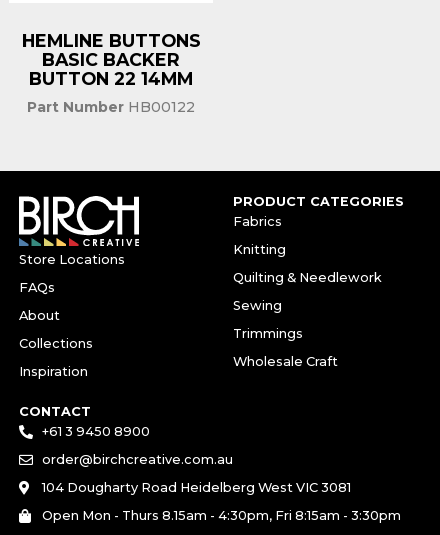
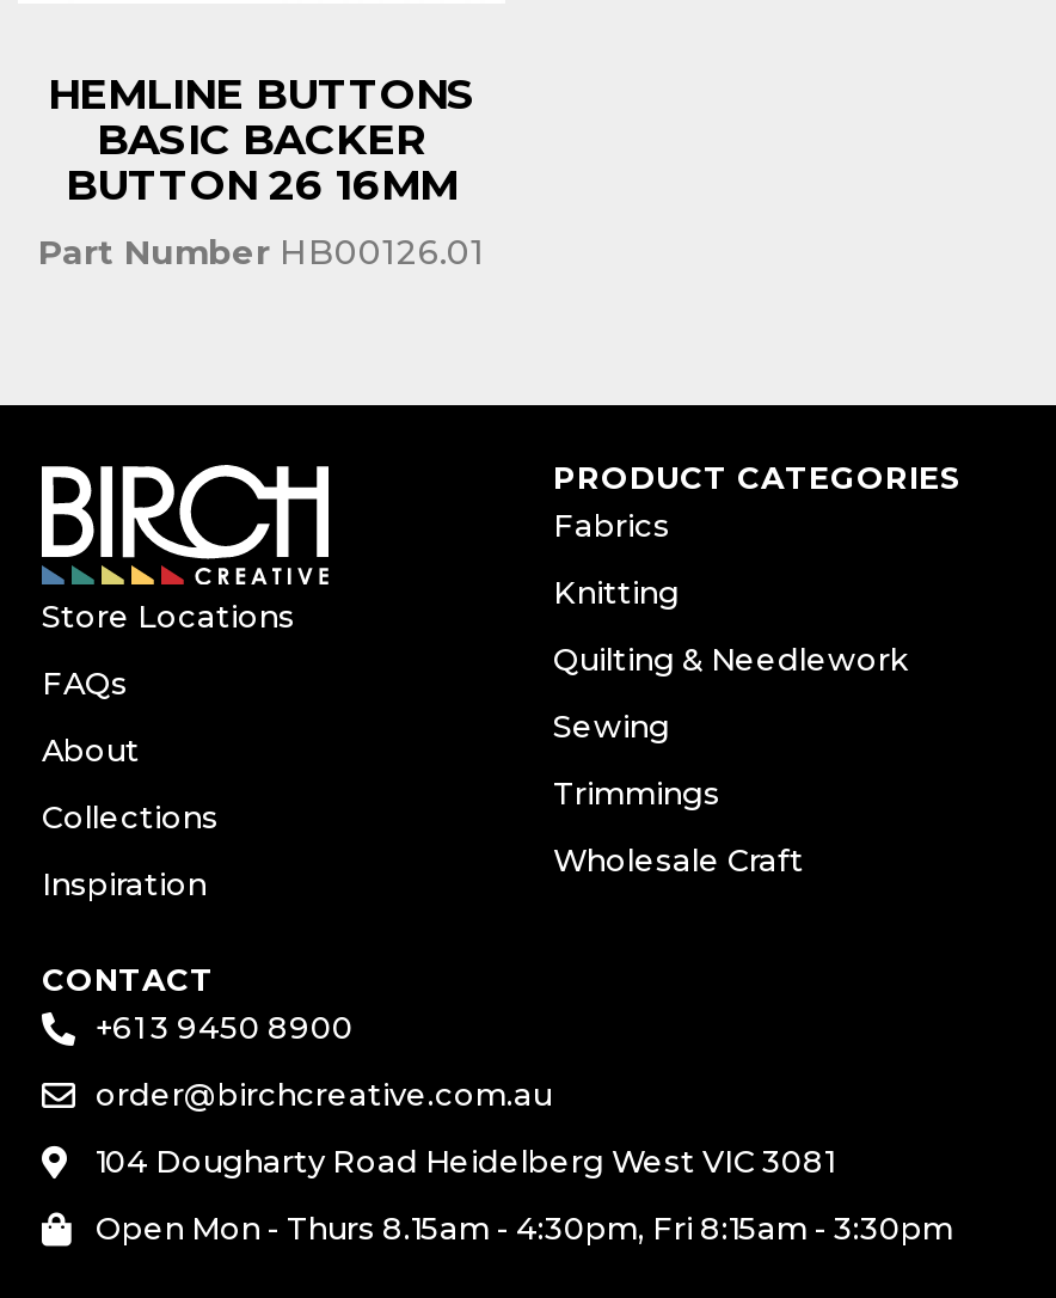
[29,68,193,89] BUTTON 22 14MM -> [66,160,458,210] BUTTON 26 16MM
[27,98,195,116] Part Number HB00122 -> [38,231,485,274] Part Number HB00126.01

